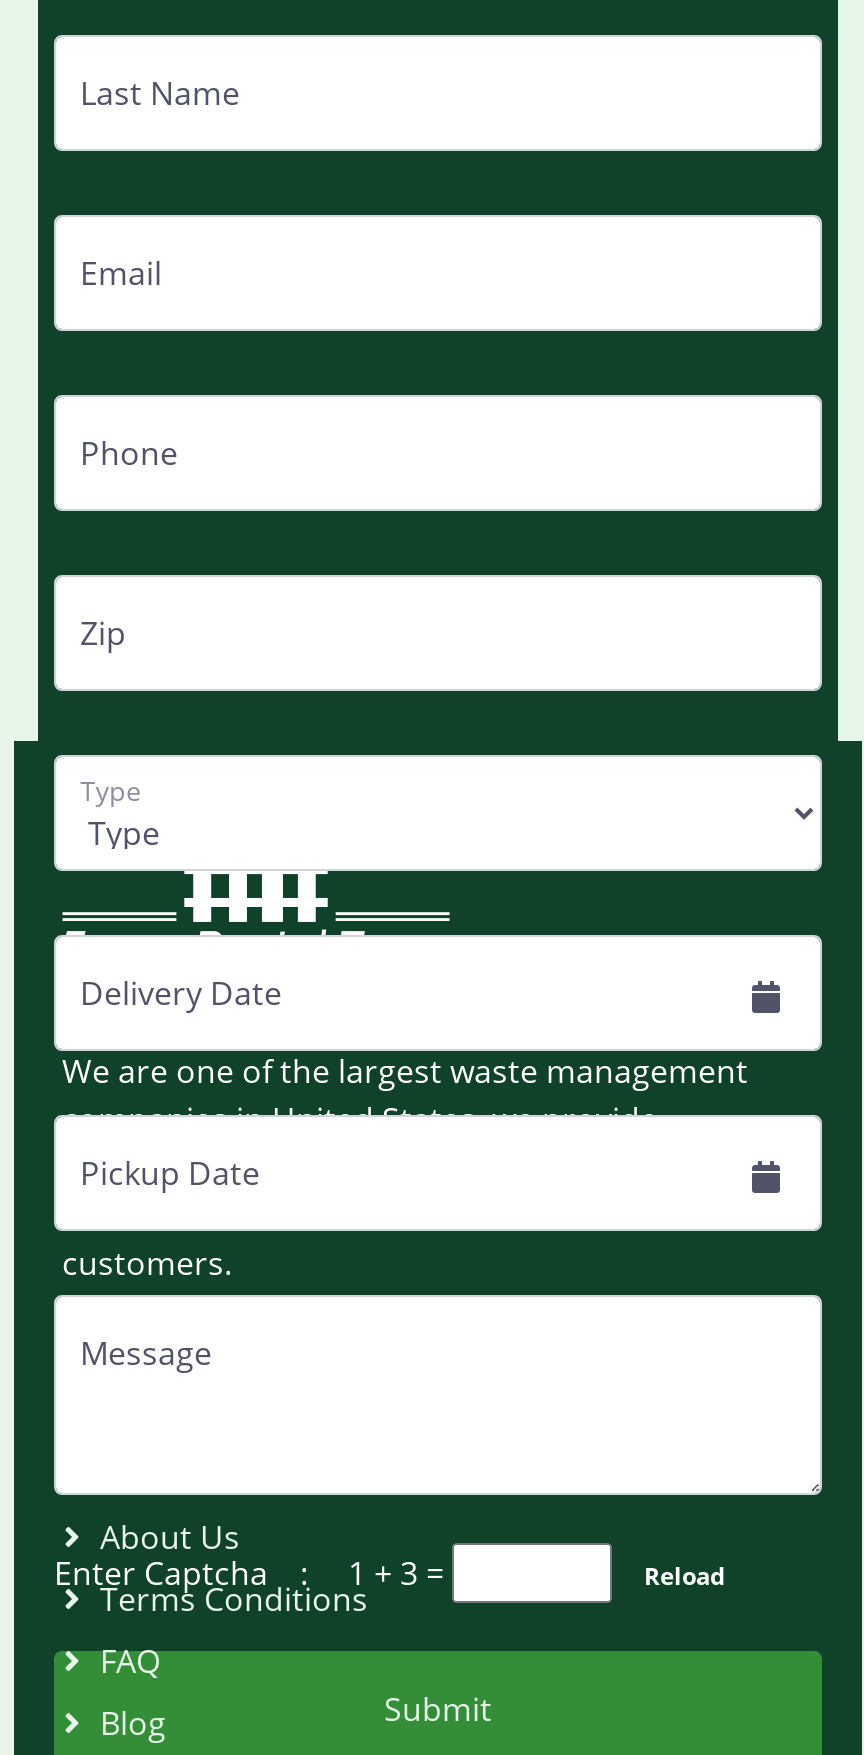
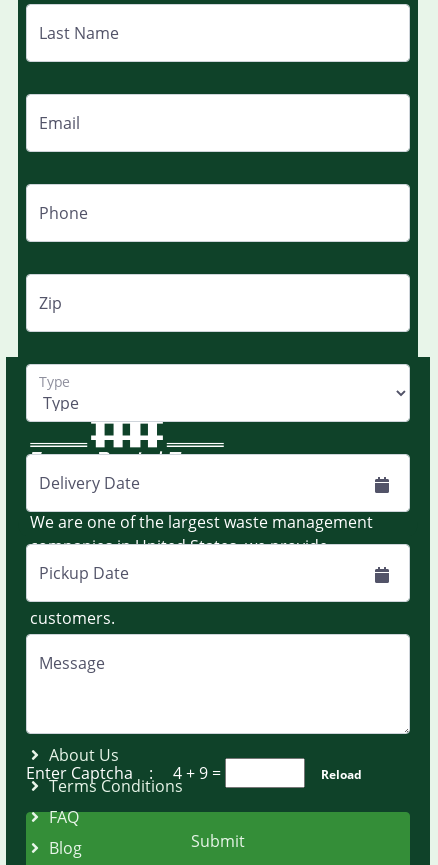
[54,1551,452,1595] Enter Captcha : 1 + 3 = -> [26,762,225,784] Enter Captcha : 4 + 9 =

